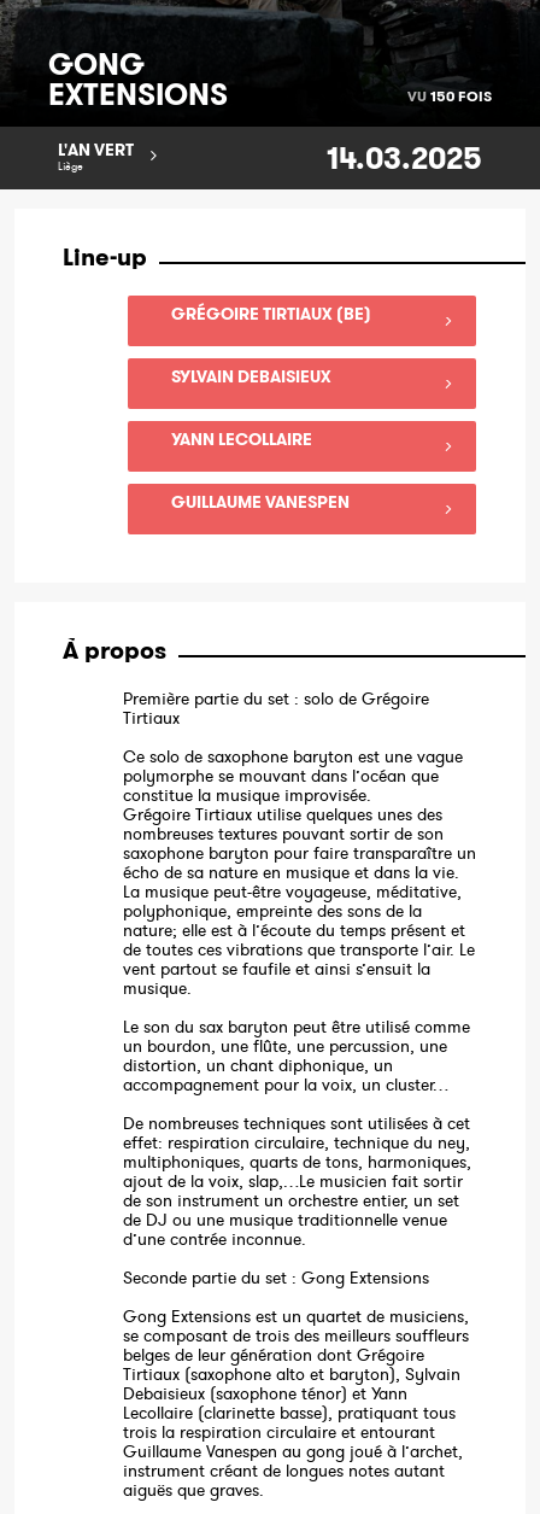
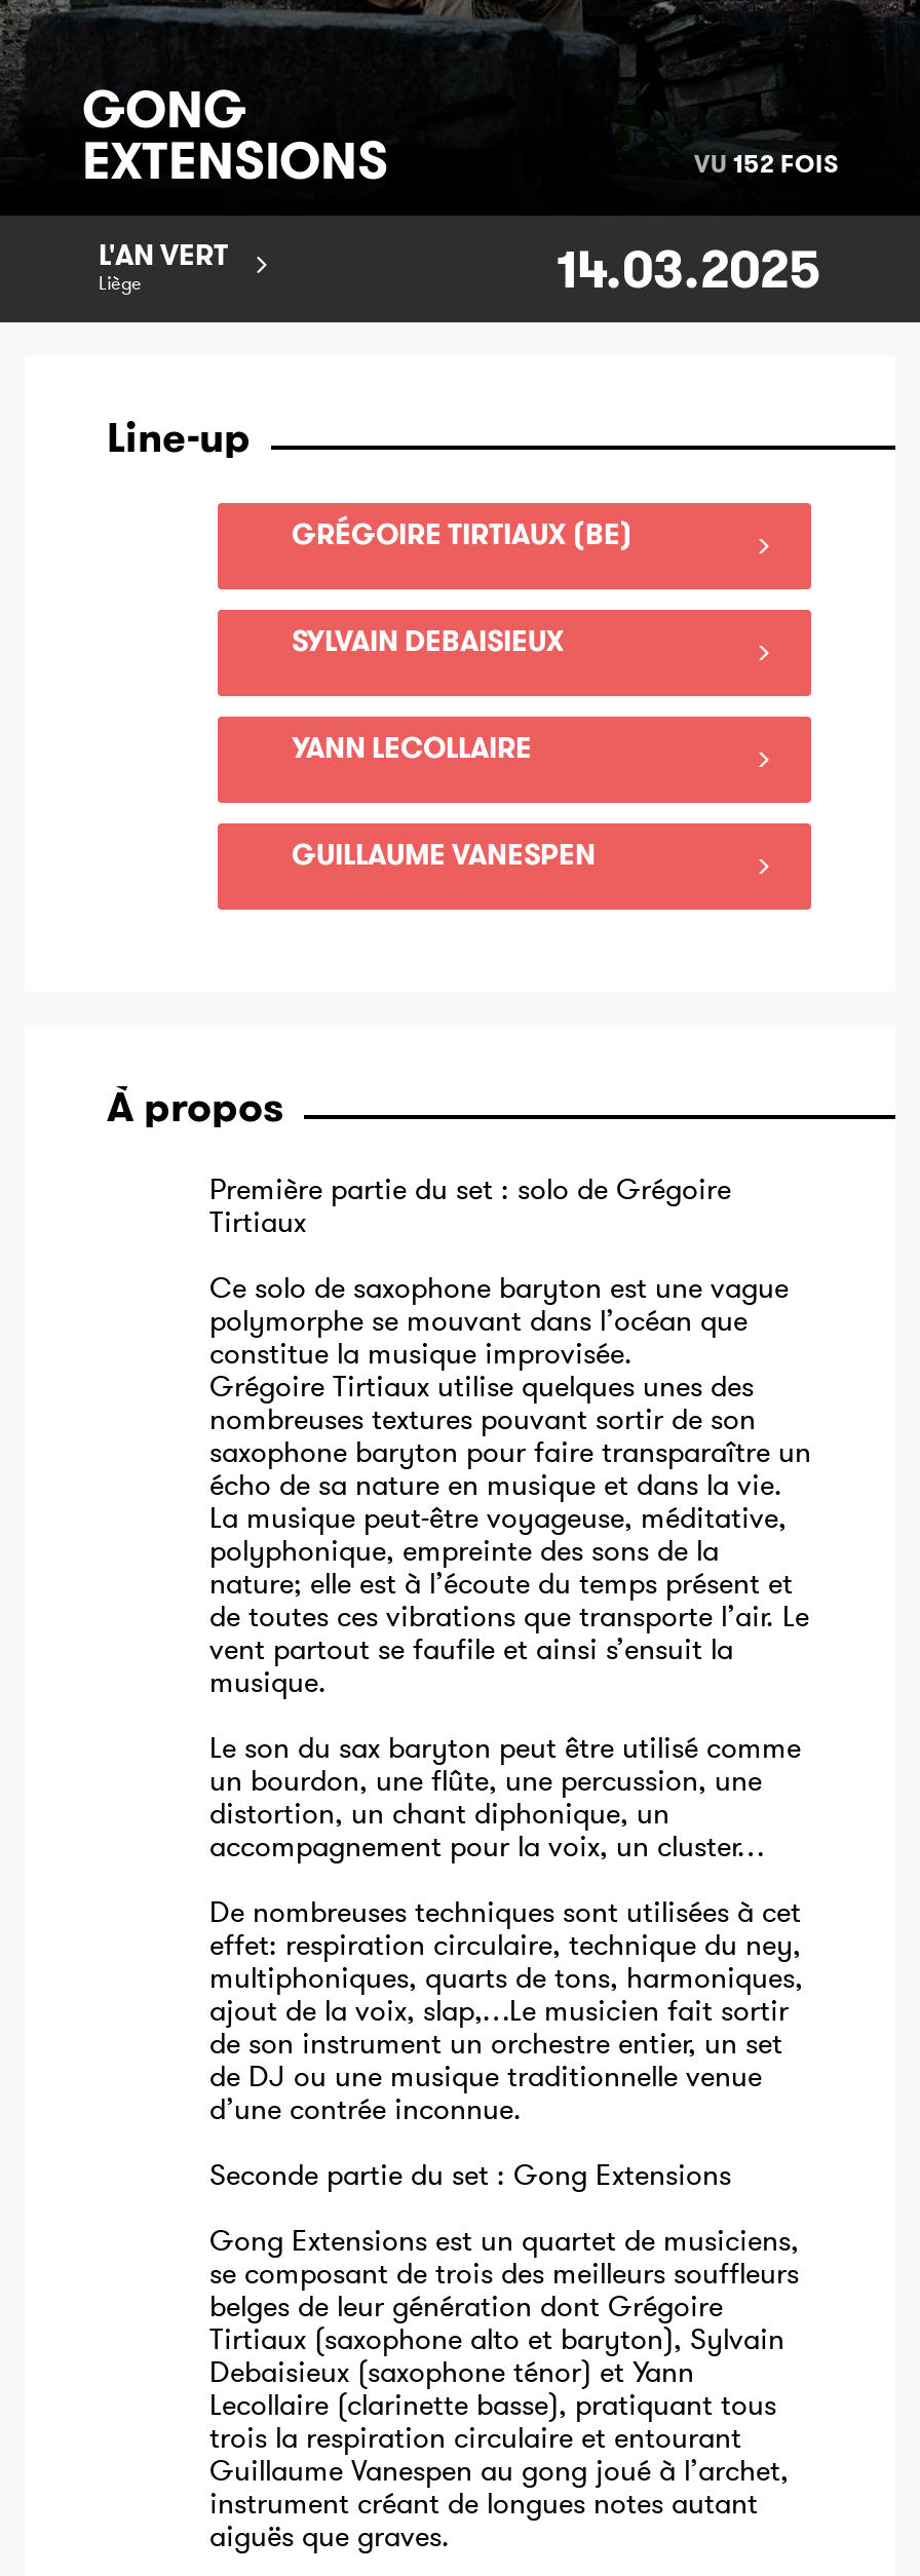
[407,87,492,105] VU 150 FOIS -> [694,148,838,179] VU 152 FOIS

